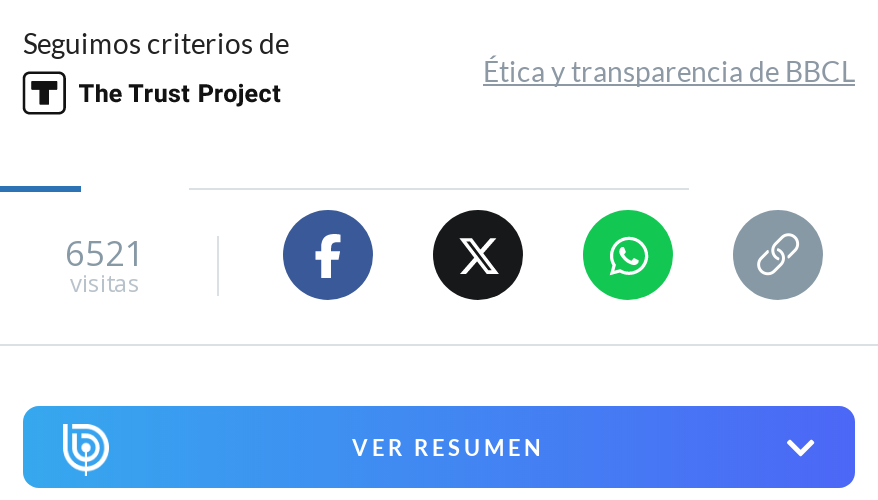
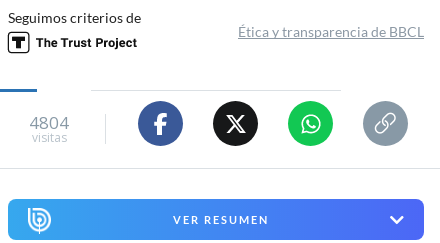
[65,230,145,276] 6521 -> [29,111,69,134] 4804

